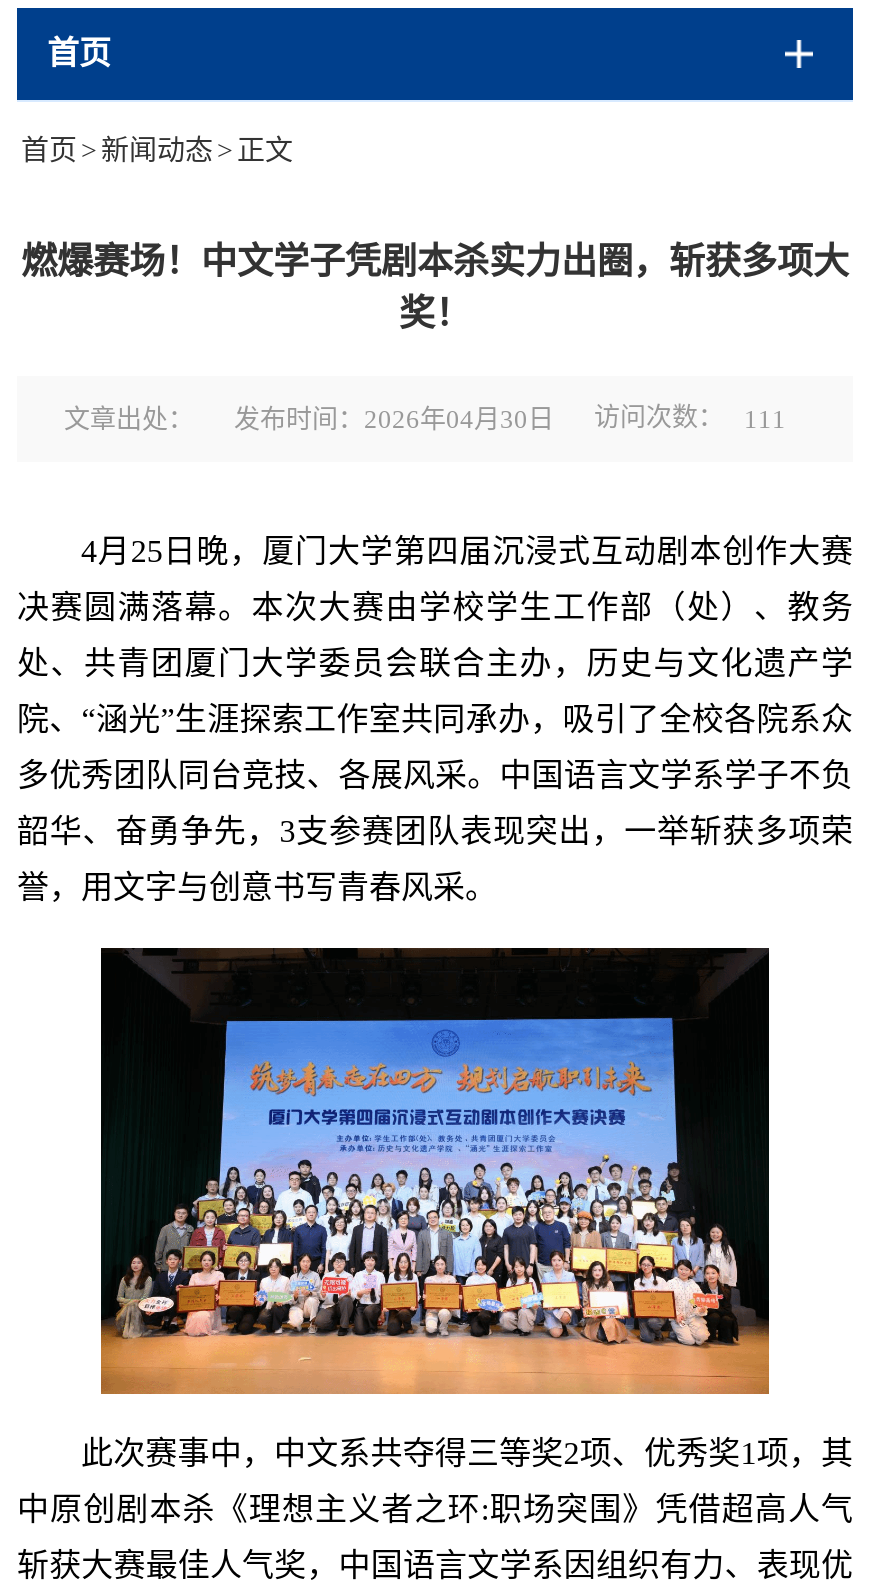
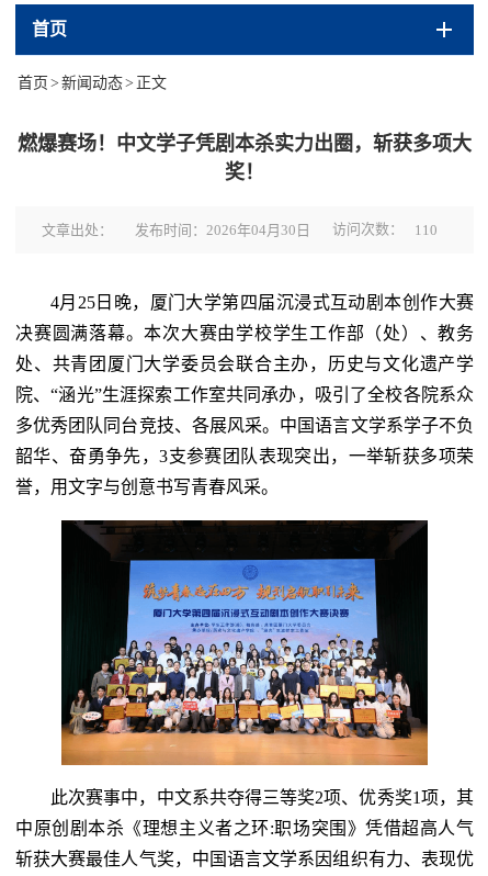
[64,403,786,435] 文章出处： 发布时间：2026年04月30日 访问次数： 111 -> [41,221,437,239] 文章出处： 发布时间：2026年04月30日 访问次数： 110

